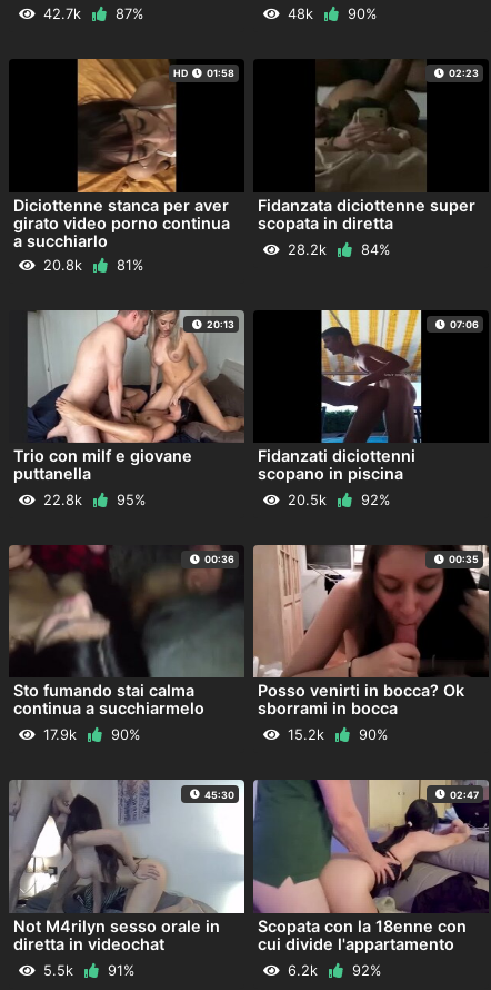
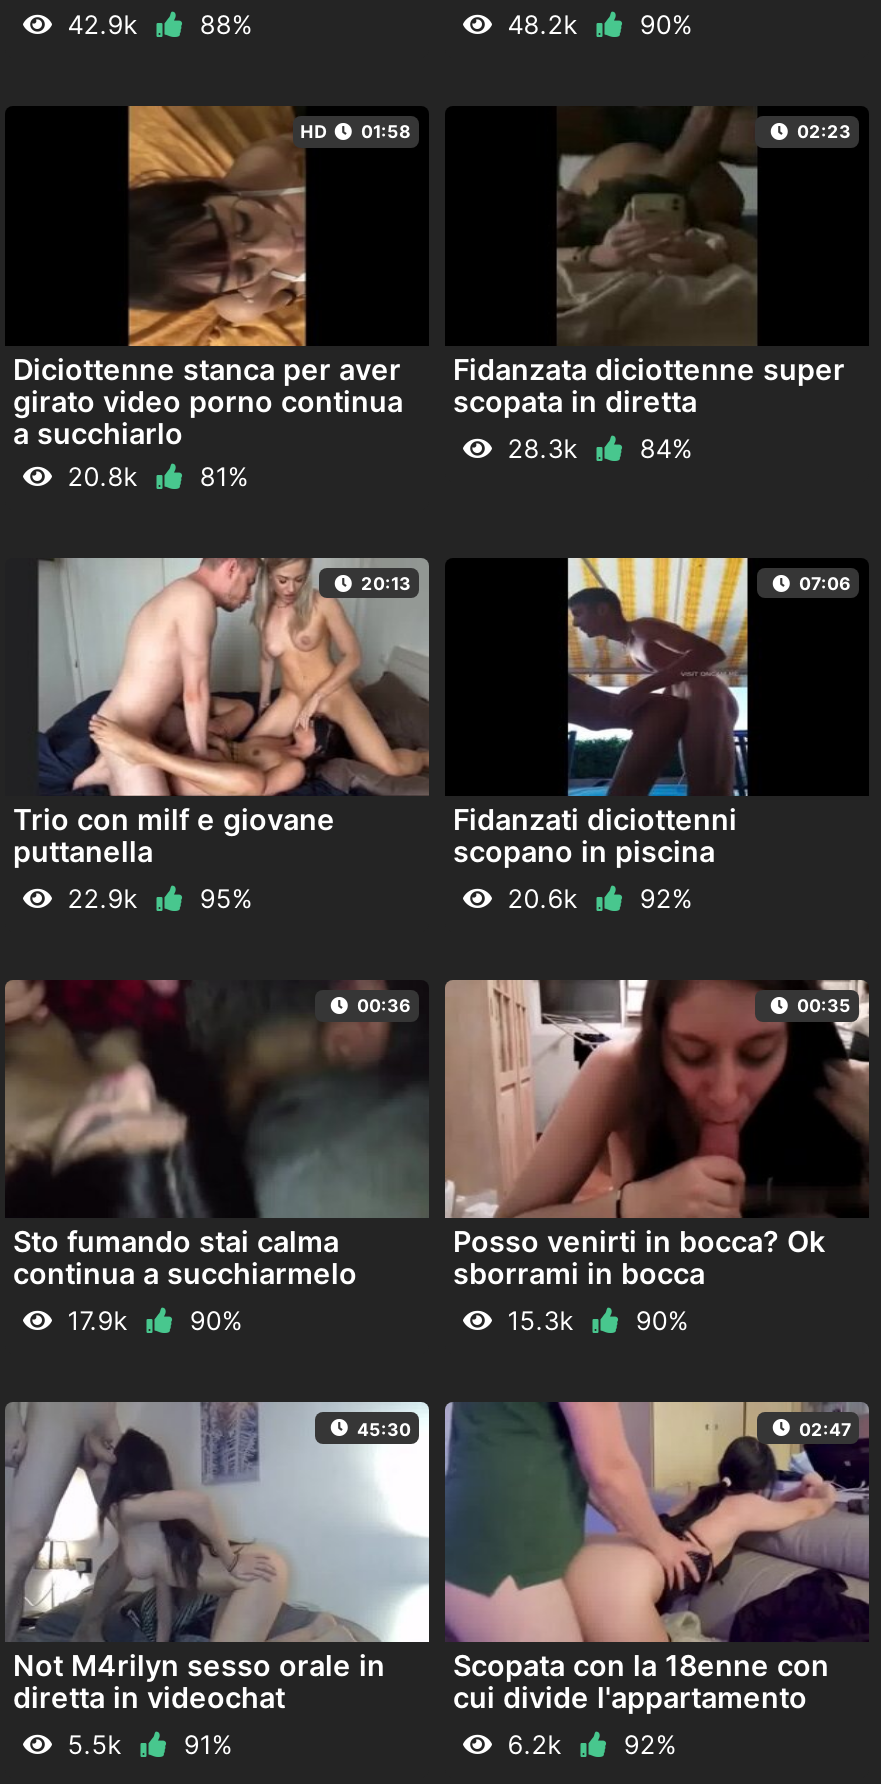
[44,6,144,22] 42.7k | 87% -> [67,10,252,40] 42.9k | 88%
[288,6,313,22] 48k -> [507,10,577,40] 48.2k
[288,241,327,258] 28.2k -> [507,433,577,463] 28.3k
[44,492,82,508] 22.8k -> [67,884,137,914] 22.9k
[288,492,327,508] 20.5k -> [507,884,577,914] 20.6k
[288,727,325,744] 15.2k -> [507,1307,573,1337] 15.3k

